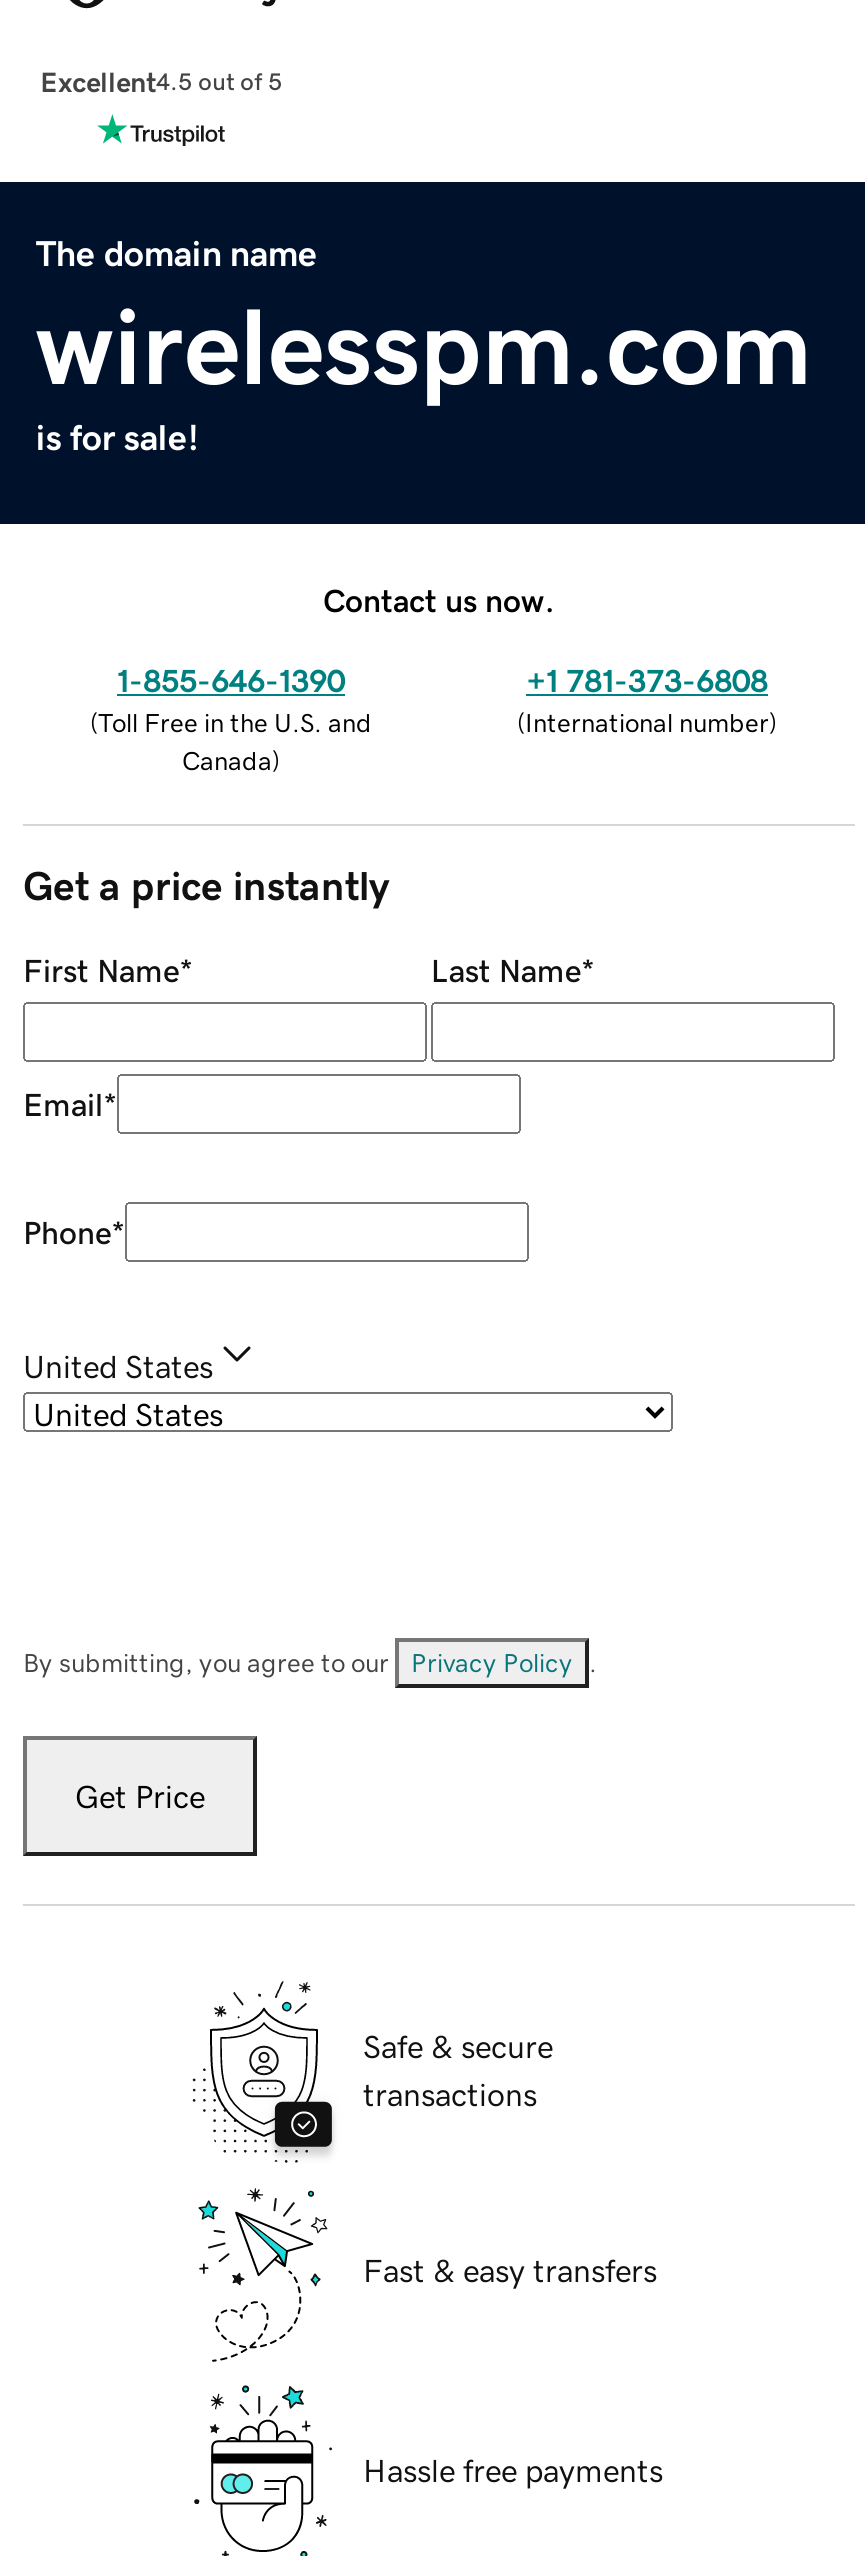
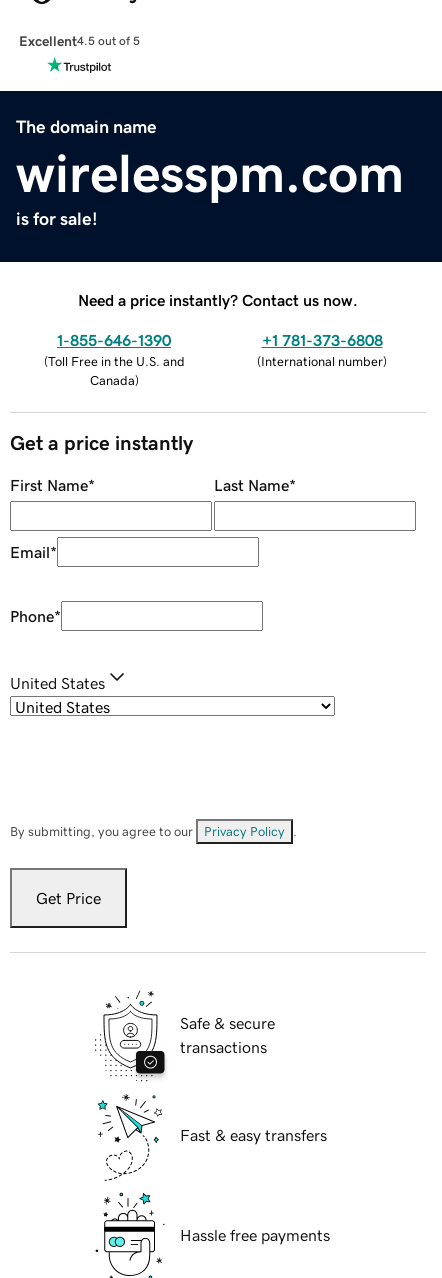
[323,583,555,615] Contact us now. -> [78,292,358,308] Need a price instantly? Contact us now.

